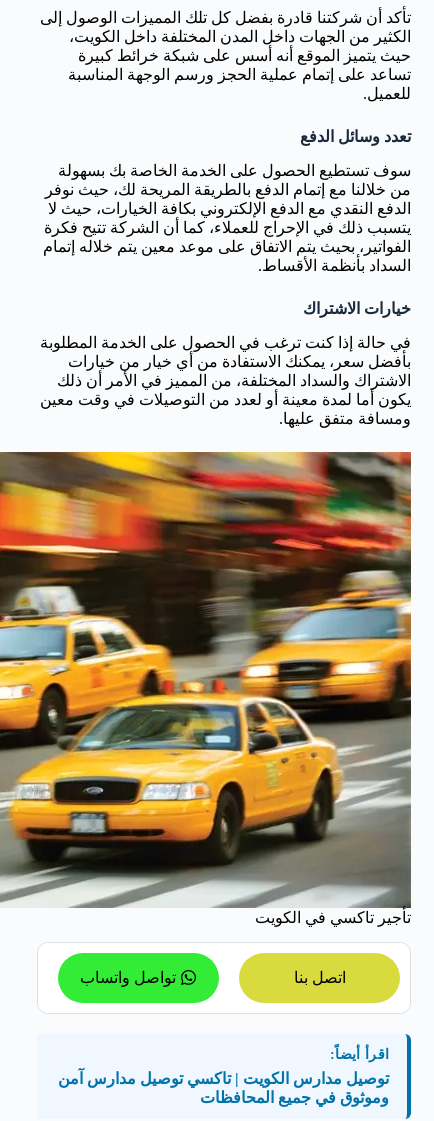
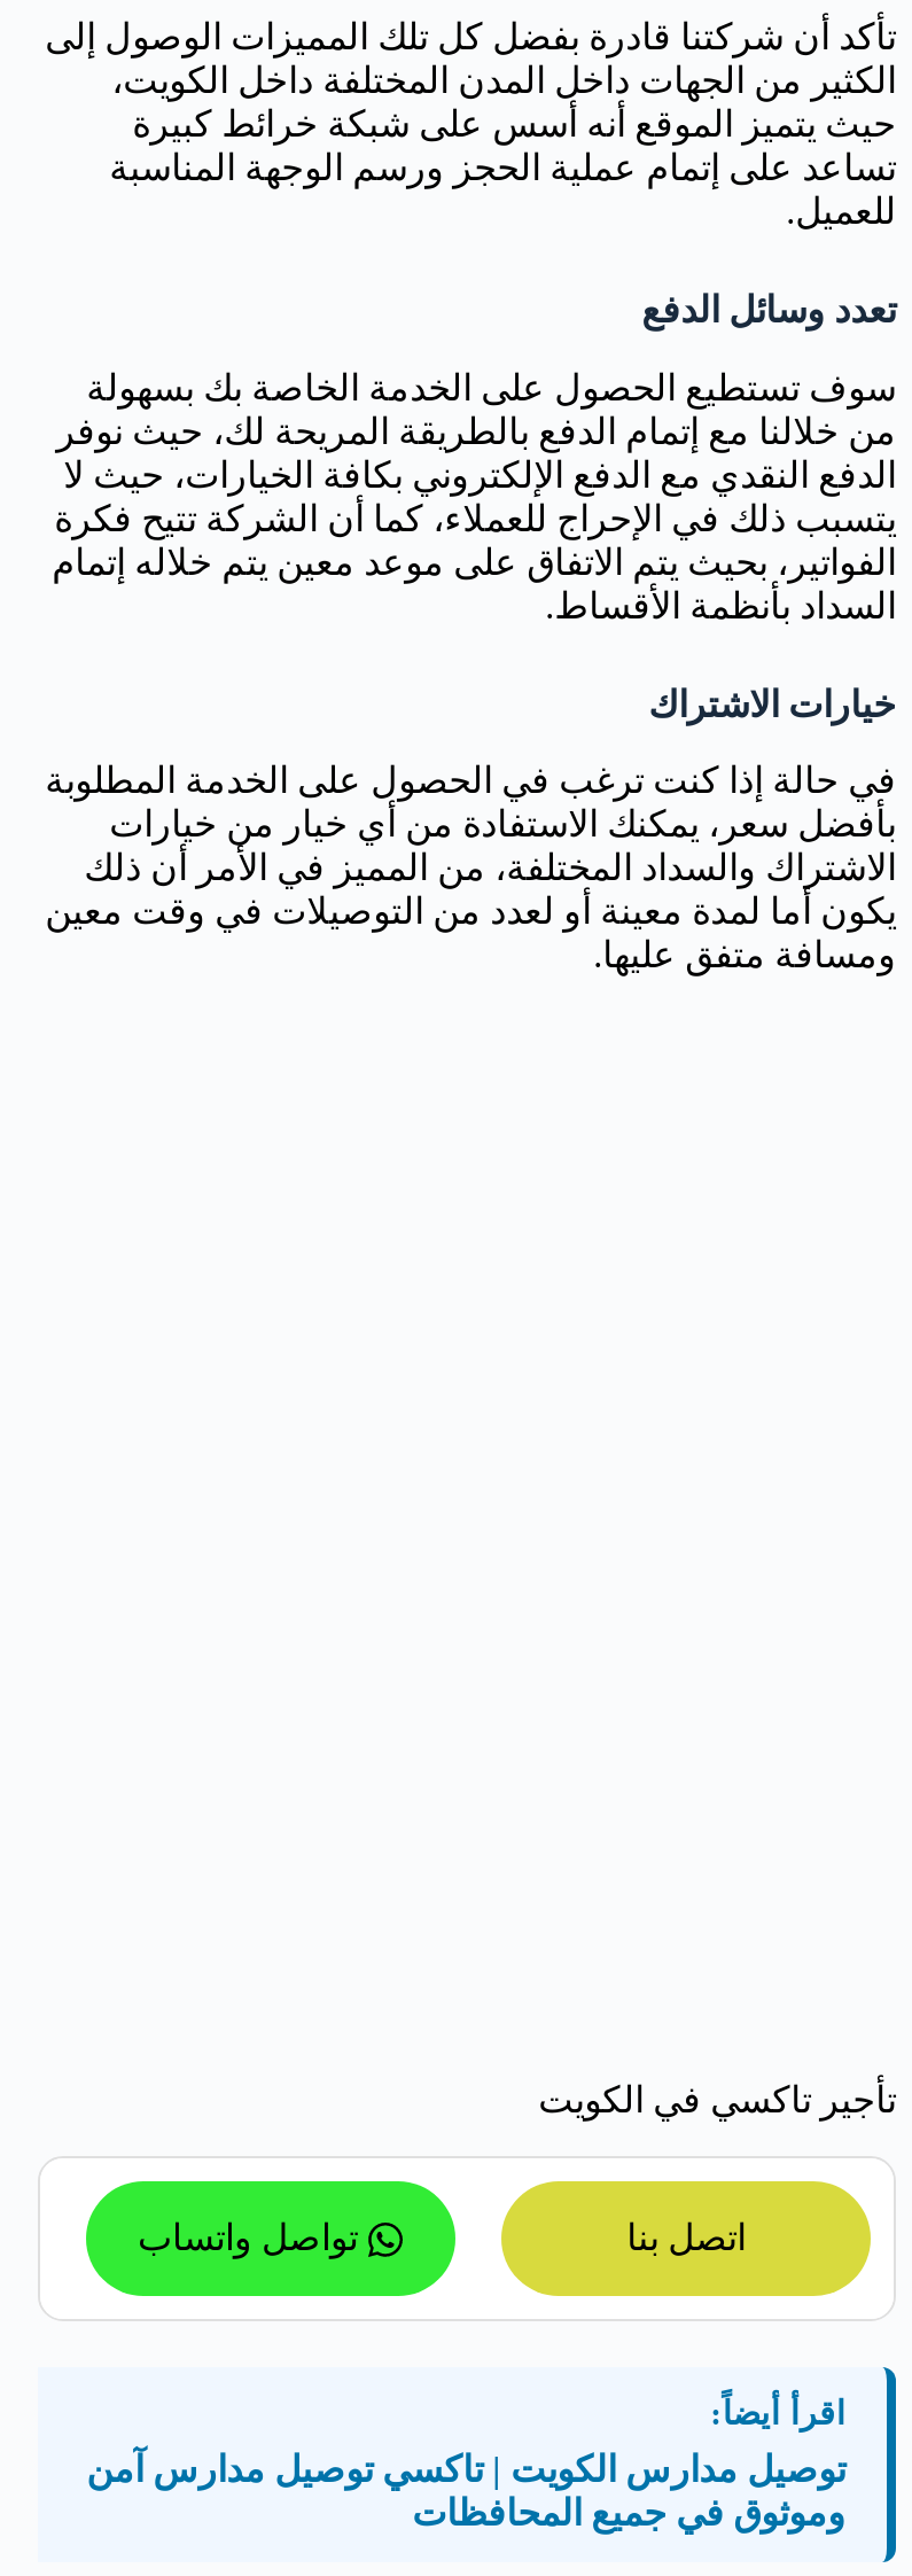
[3,451,412,909] [image] -> none

